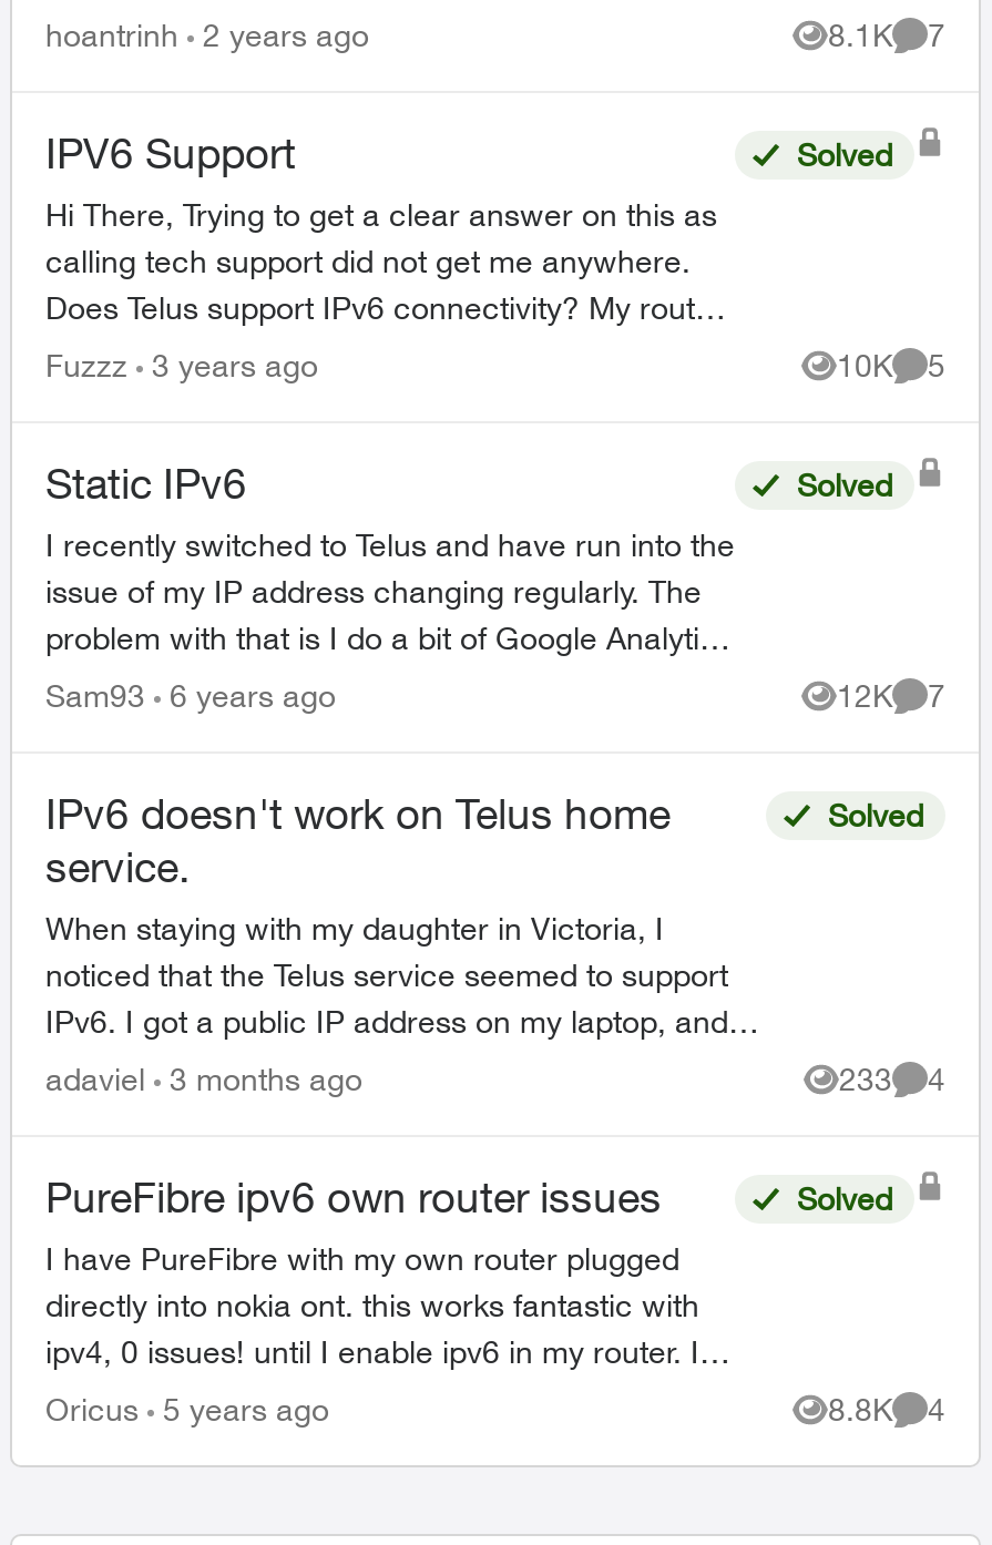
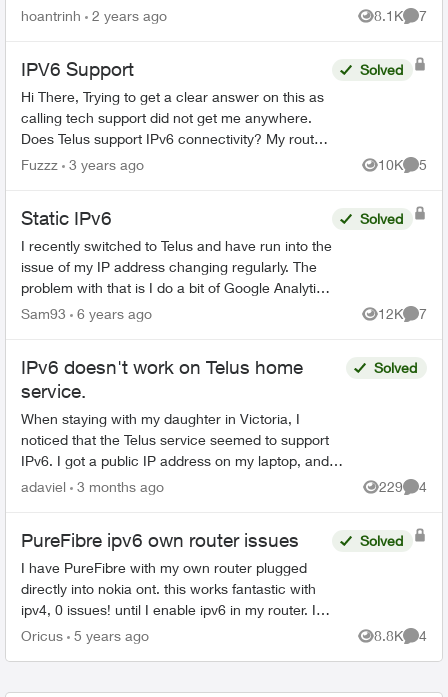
[839,1060,945,1097] 233 4 -> [379,478,427,495] 229 4

